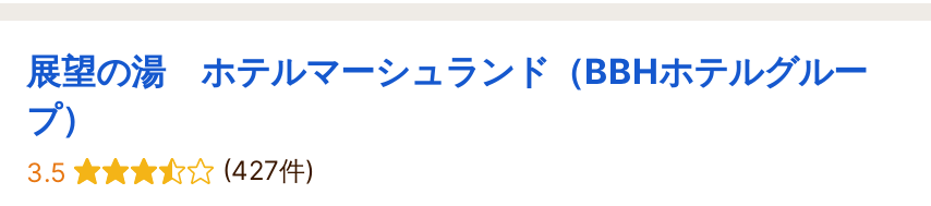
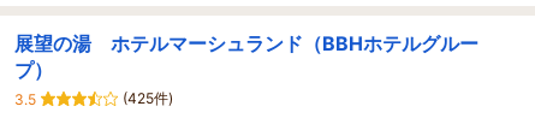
[222,153,314,186] (427件) -> [123,89,173,107] (425件)

